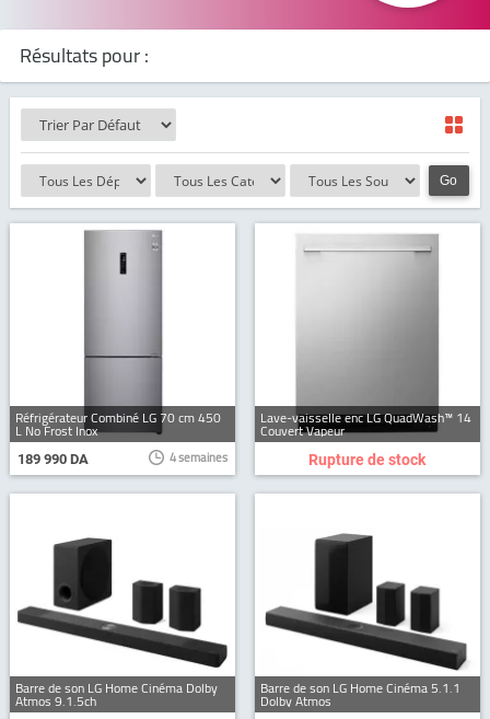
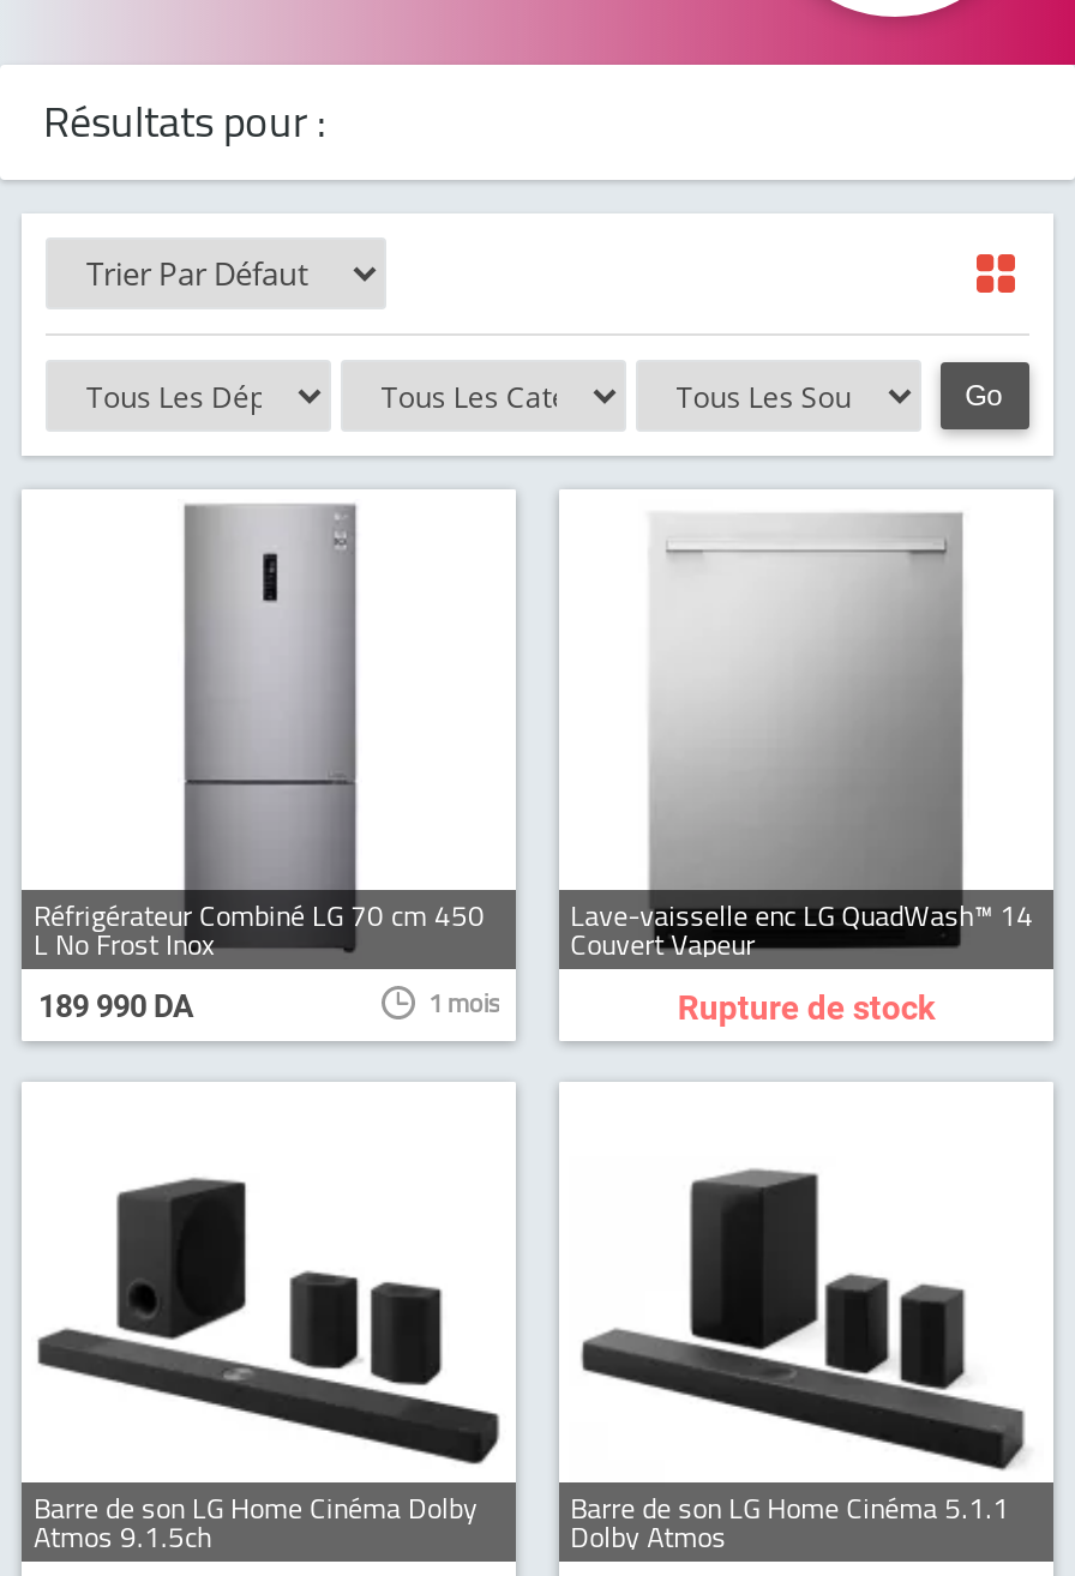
[170,447,228,468] 4 semaines -> [428,979,500,1027] 1 mois

